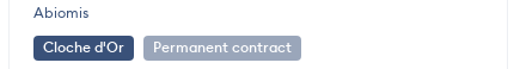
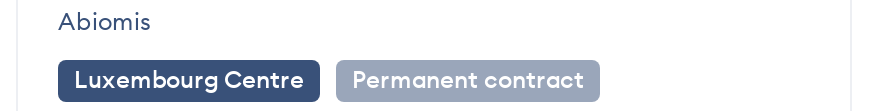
[43,38,124,56] Cloche d'Or -> [74,64,304,94] Luxembourg Centre

